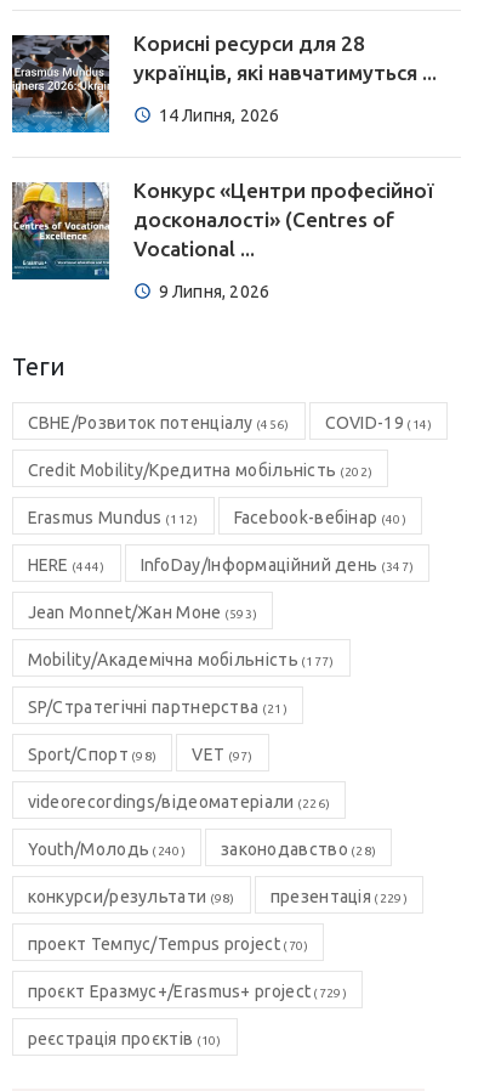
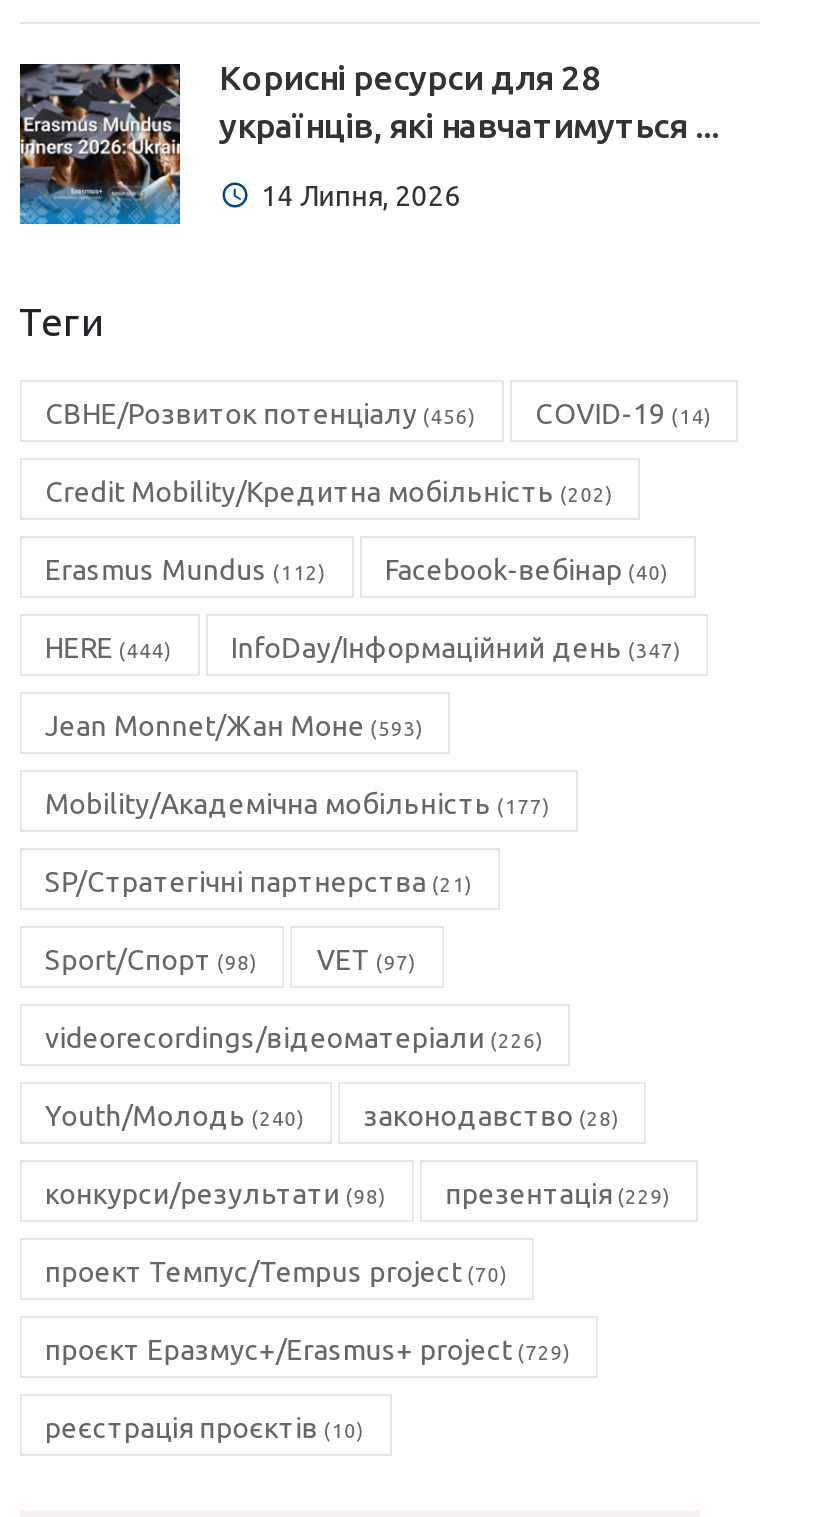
[11,178,434,301] [image] | Конкурс «Центри професійної | досконалості» (Centres of | Vocational ... | 9 Липня, 2026 -> none

